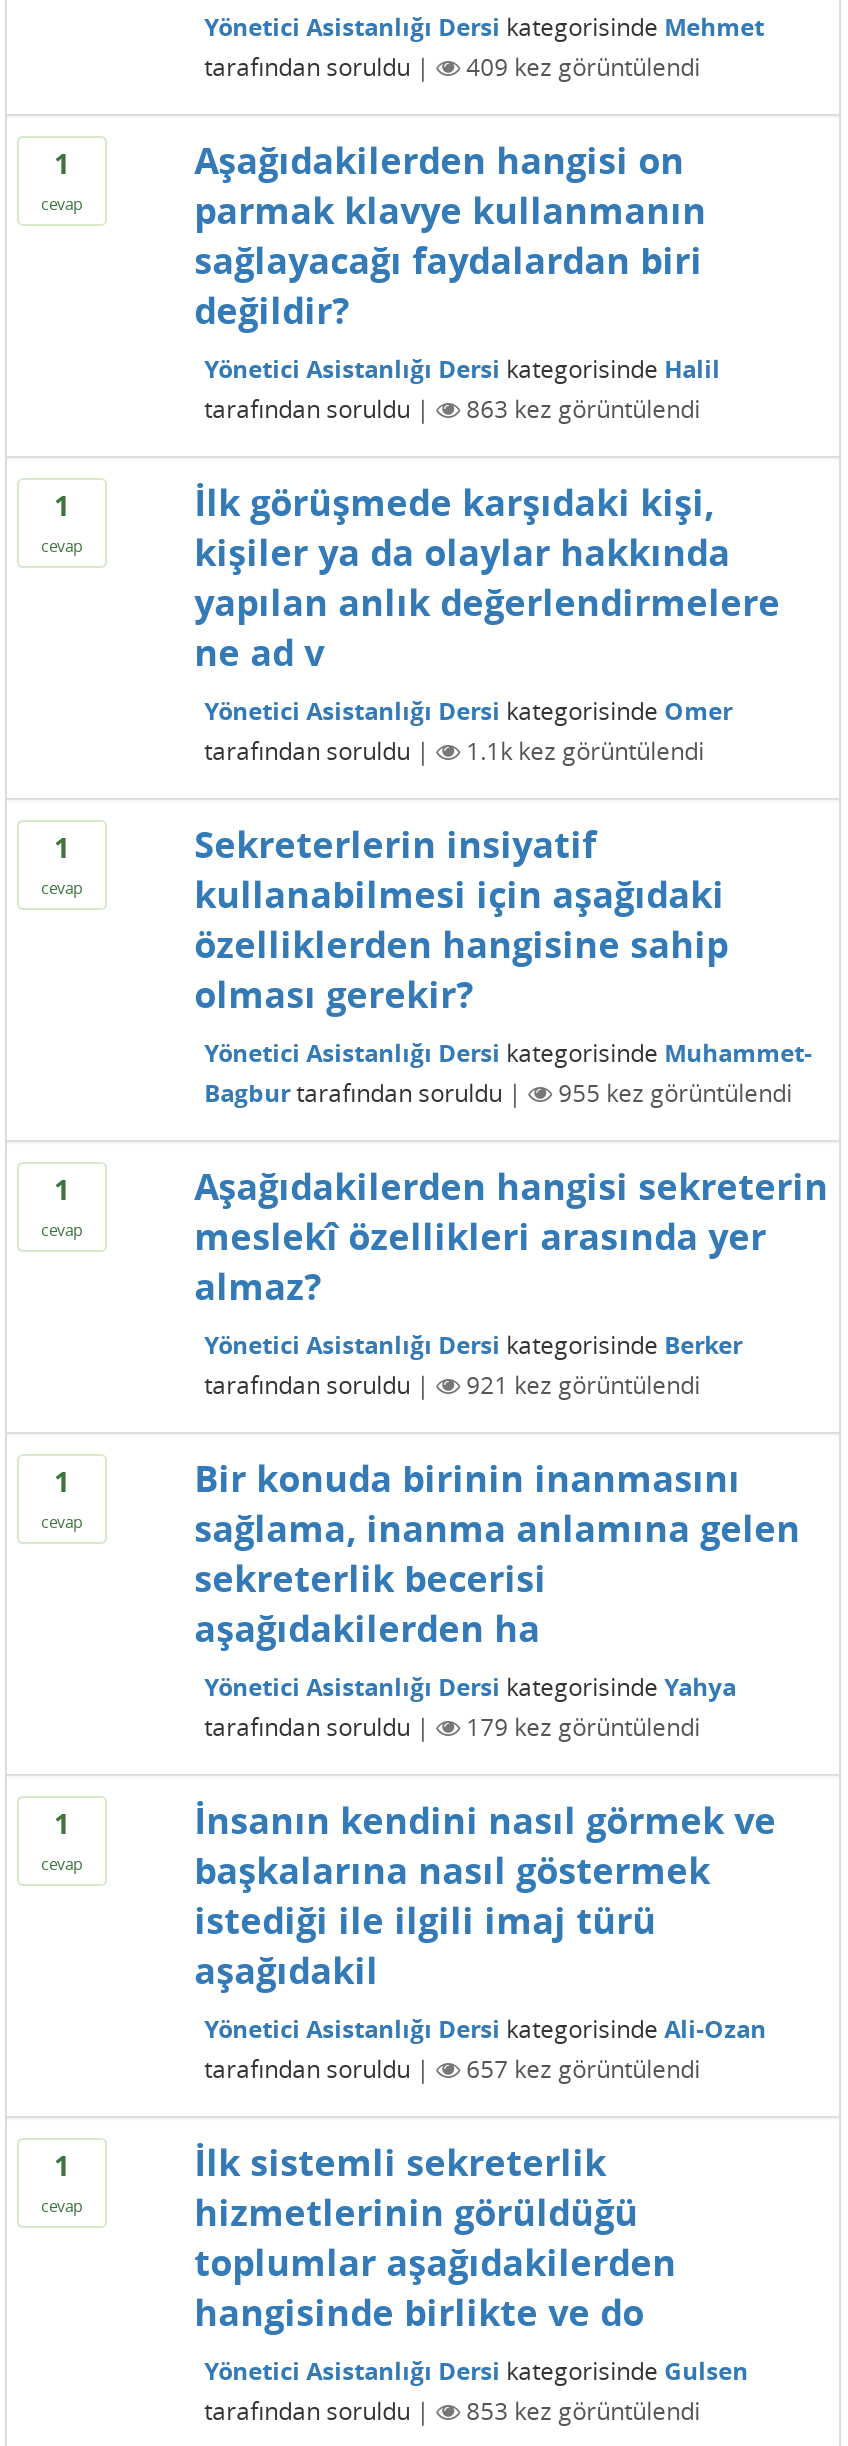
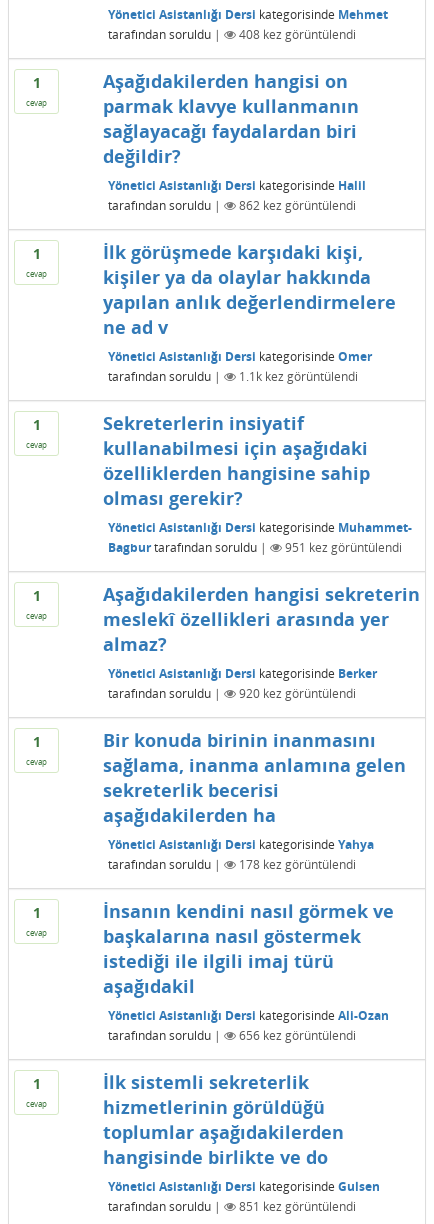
[466,50,700,84] 409 kez görüntülendi -> [239,26,356,43] 408 kez görüntülendi
[466,392,700,426] 863 kez görüntülendi -> [239,197,356,214] 862 kez görüntülendi
[558,1076,792,1110] 955 kez görüntülendi -> [285,539,402,556] 951 kez görüntülendi
[466,1368,700,1402] 921 kez görüntülendi -> [239,685,356,702] 920 kez görüntülendi
[466,1710,700,1744] 179 kez görüntülendi -> [239,856,356,873] 178 kez görüntülendi
[466,2052,700,2086] 657 kez görüntülendi -> [239,1027,356,1044] 656 kez görüntülendi
[466,2394,700,2428] 853 kez görüntülendi -> [239,1198,356,1215] 851 kez görüntülendi

